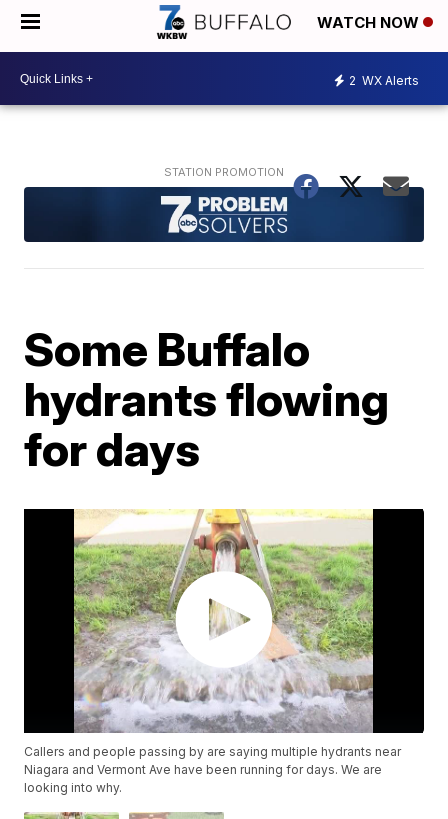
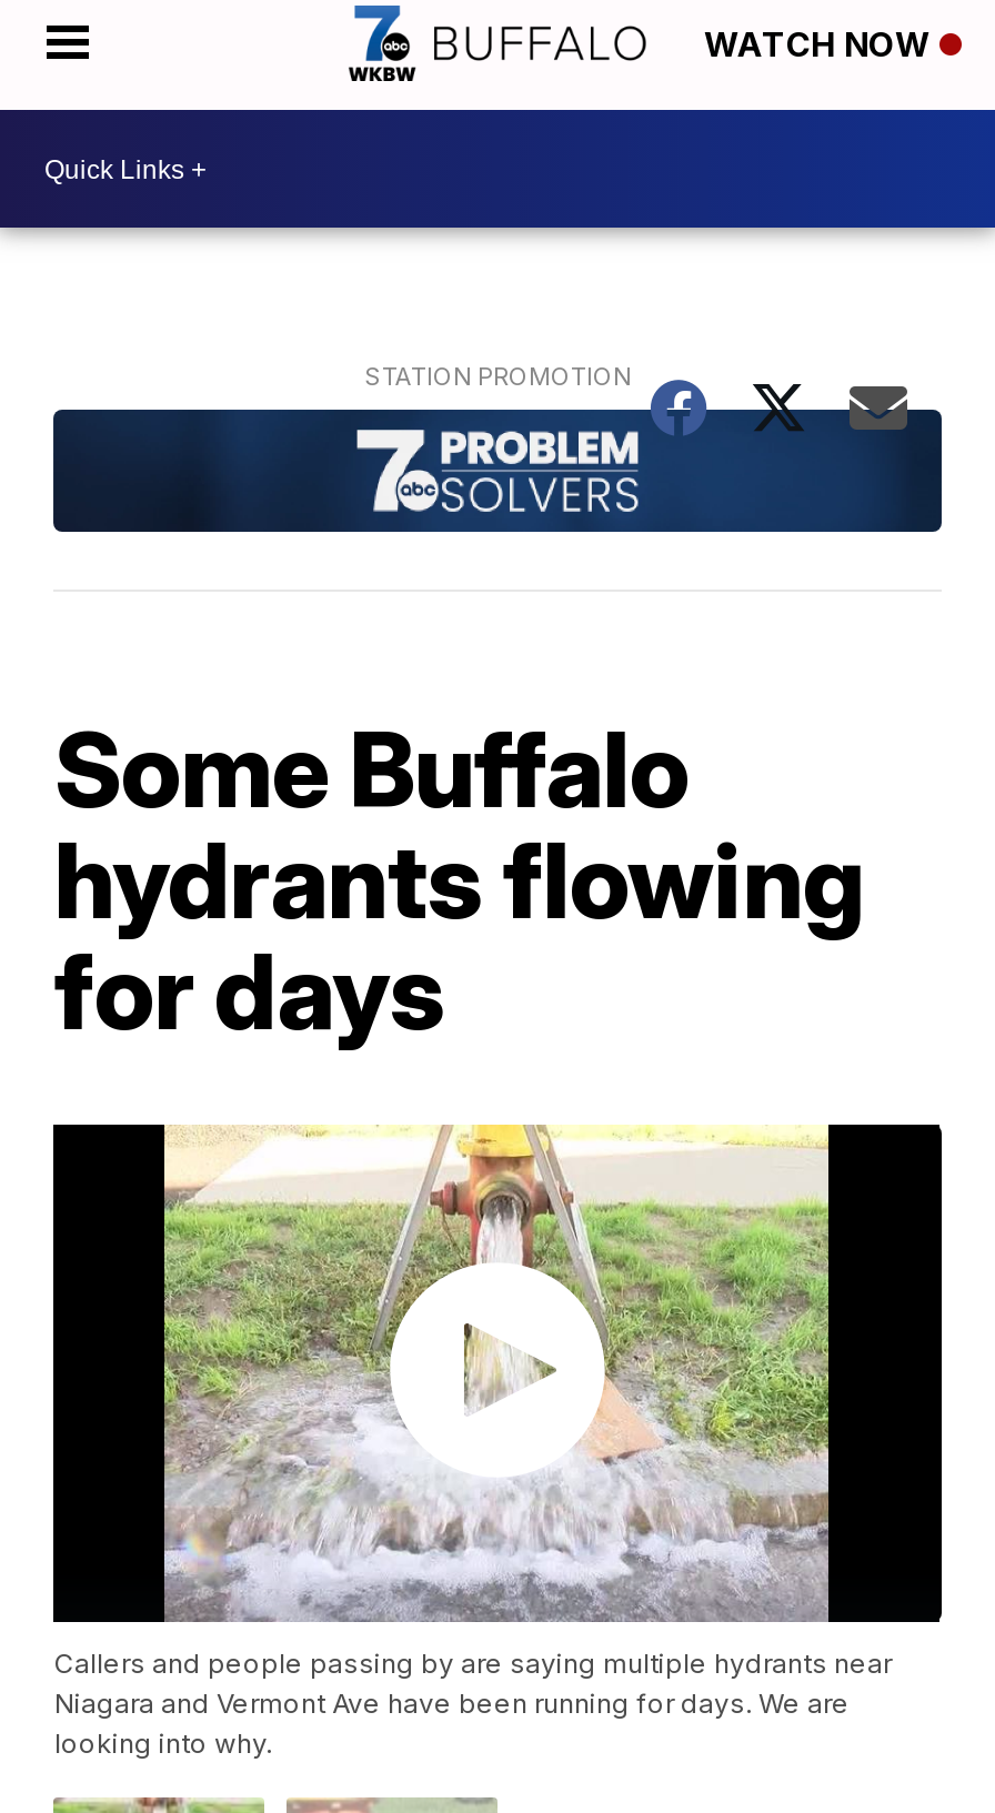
[349,72,419,87] 2 WX Alerts -> none

